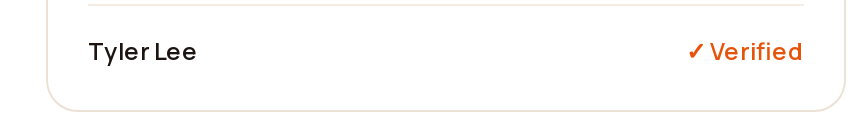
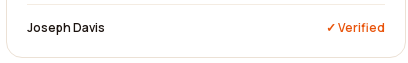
[88,34,198,68] Tyler Lee -> [27,19,105,36] Joseph Davis

